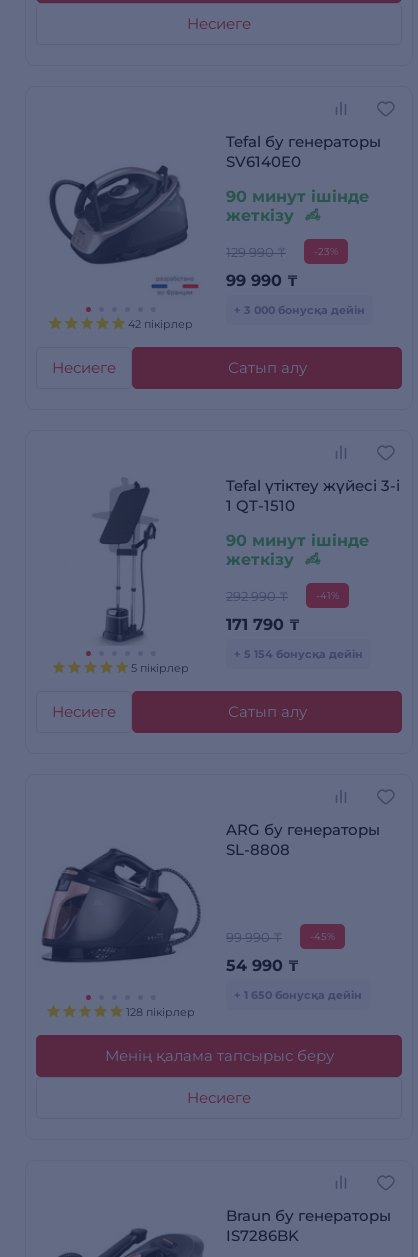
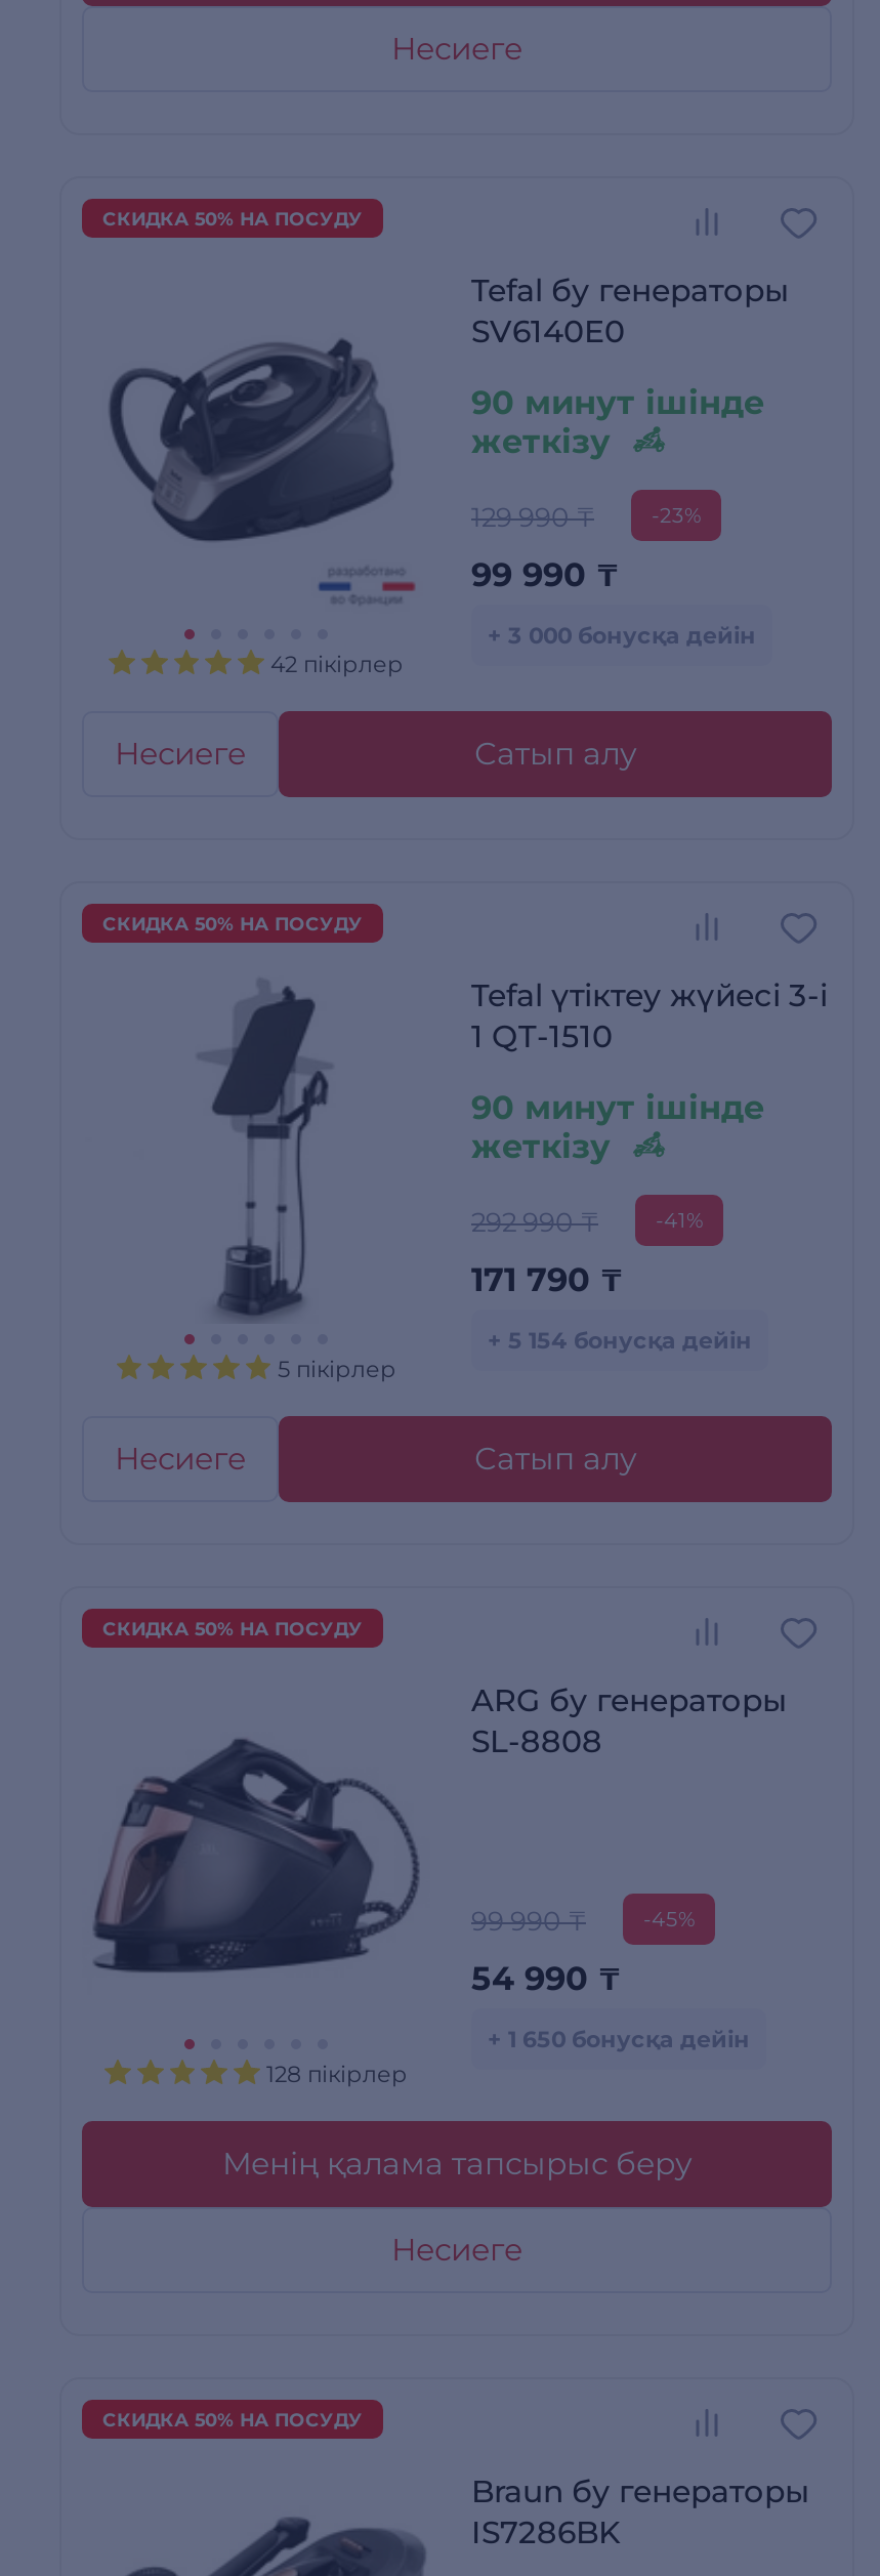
none -> [102,207,363,230] СКИДКА 50% НА ПОСУДУ
none -> [102,912,363,935] СКИДКА 50% НА ПОСУДУ
none -> [102,1617,363,1640] СКИДКА 50% НА ПОСУДУ
none -> [102,2408,363,2431] СКИДКА 50% НА ПОСУДУ

